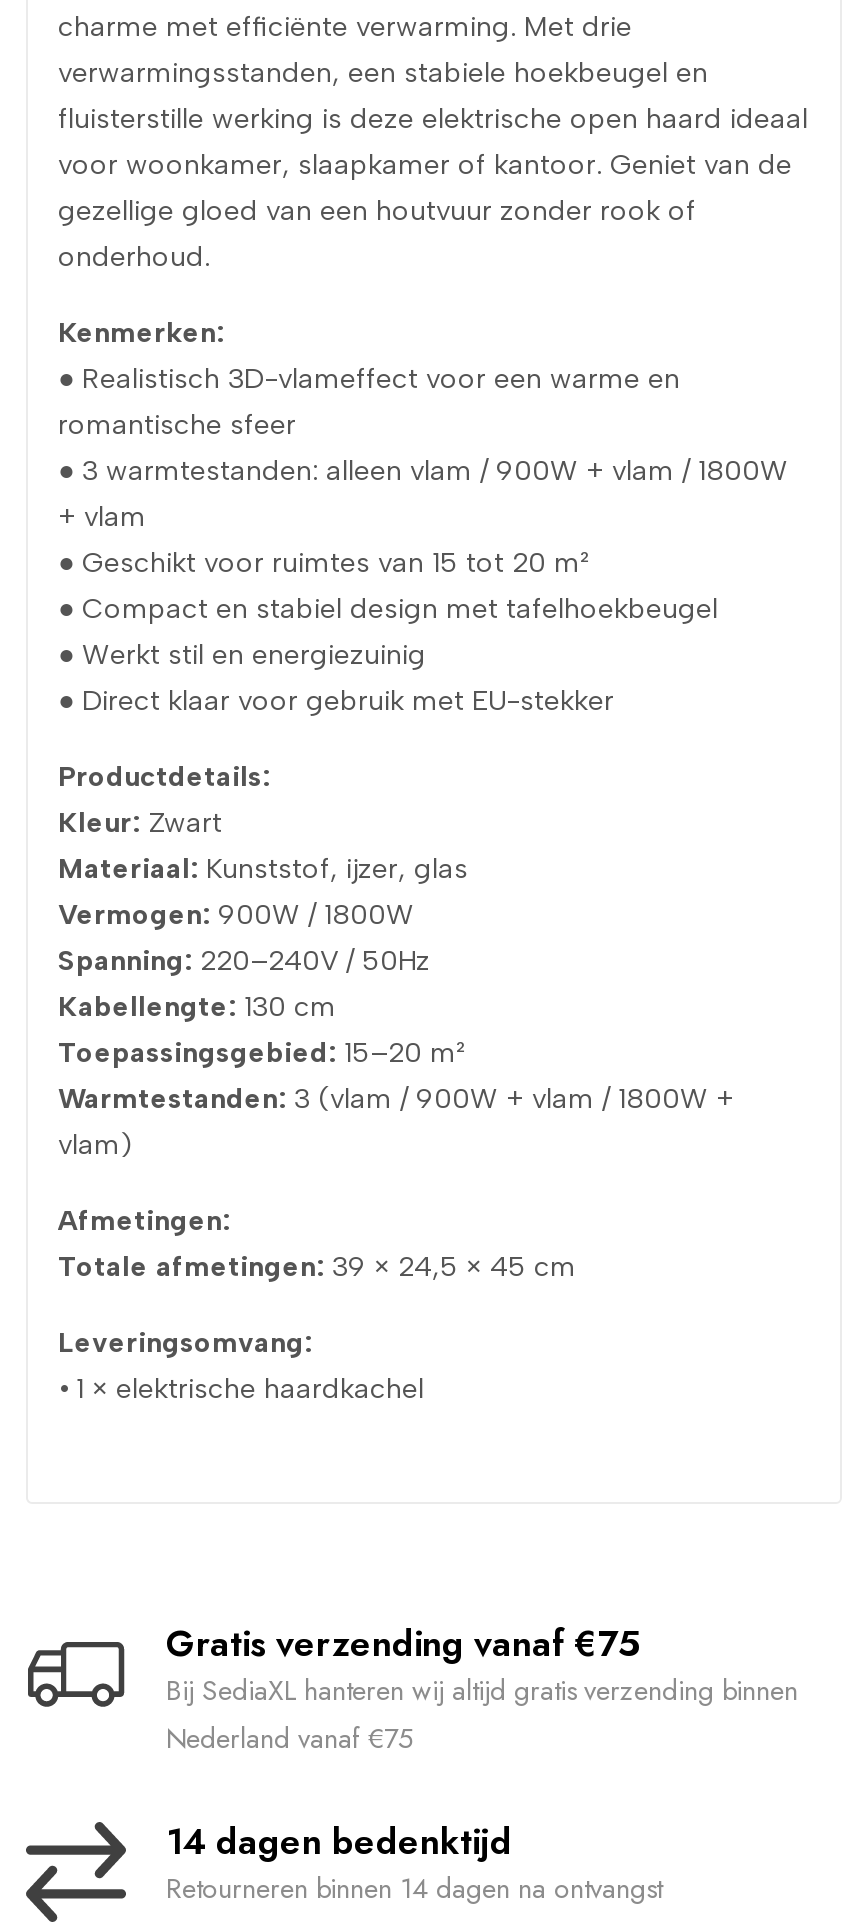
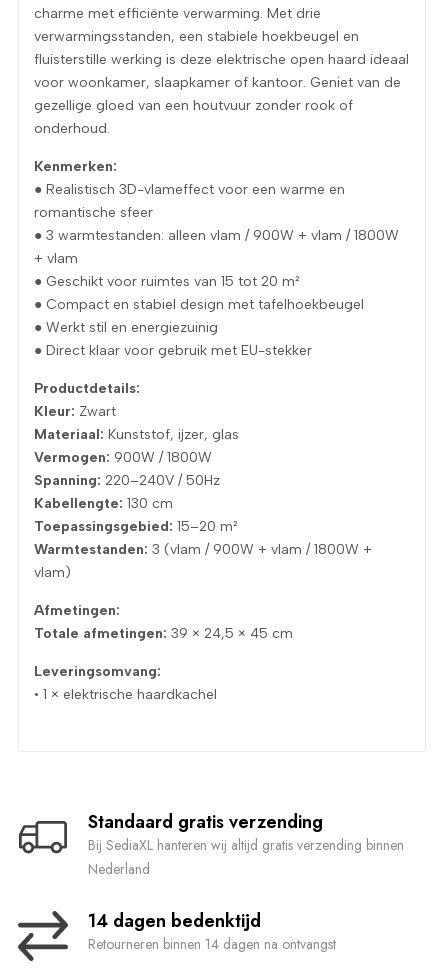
[166,1617,640,1669] Gratis verzending vanaf €75 -> [88,808,323,834] Standaard gratis verzending
[166,1717,414,1757] Nederland vanaf €75 -> [88,858,150,878] Nederland

